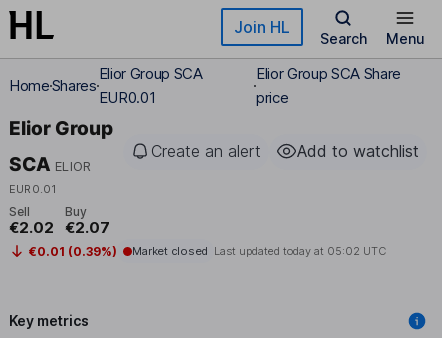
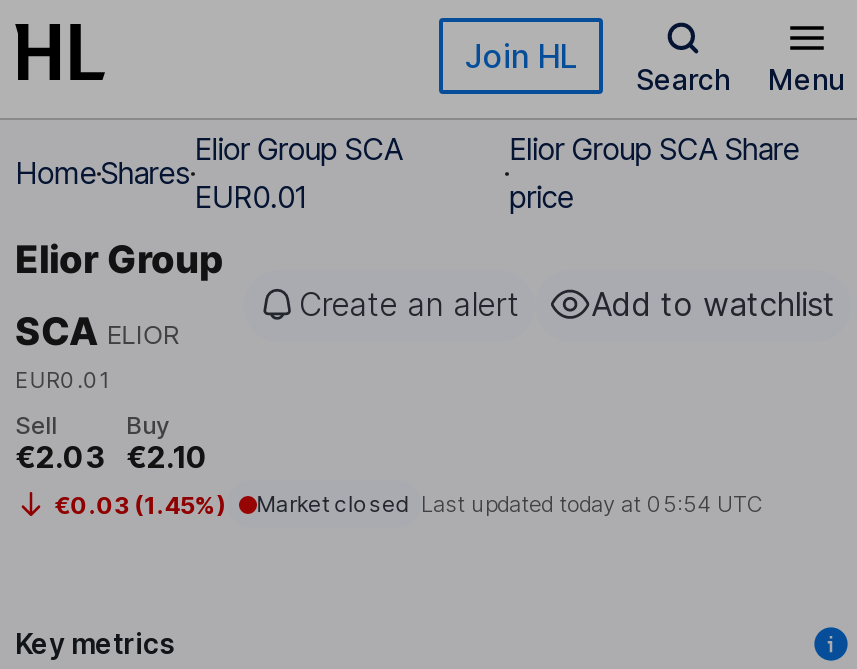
[9,218,54,237] €2.02 -> [15,439,105,477] €2.03
[64,218,109,237] €2.07 -> [126,439,208,477] €2.10
[29,244,117,259] €0.01 (0.39%) -> [54,490,226,520] €0.03 (1.45%)
[132,244,386,258] Market closed Last updated today at 05:02 UTC -> [256,491,763,519] Market closed Last updated today at 05:54 UTC

